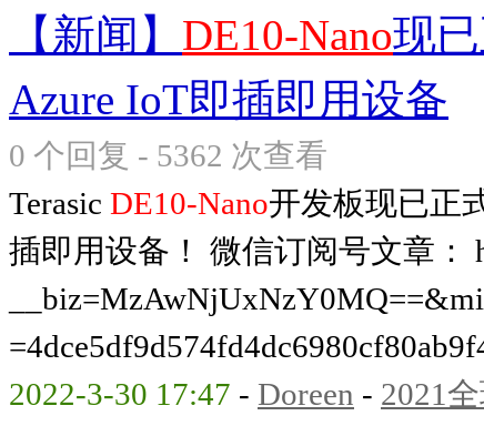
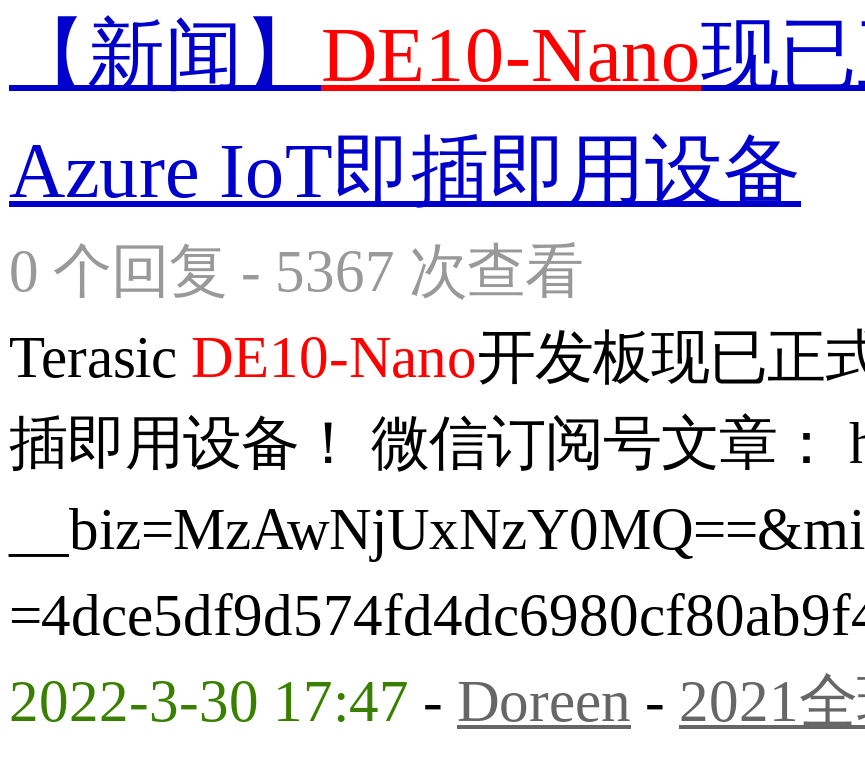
[9,138,327,173] 0 个回复 - 5362 次查看 -> [9,239,583,303] 0 个回复 - 5367 次查看

